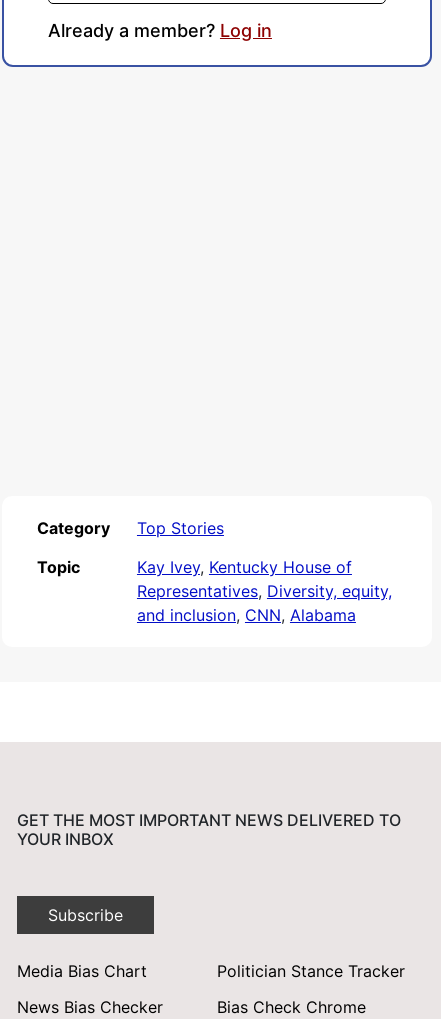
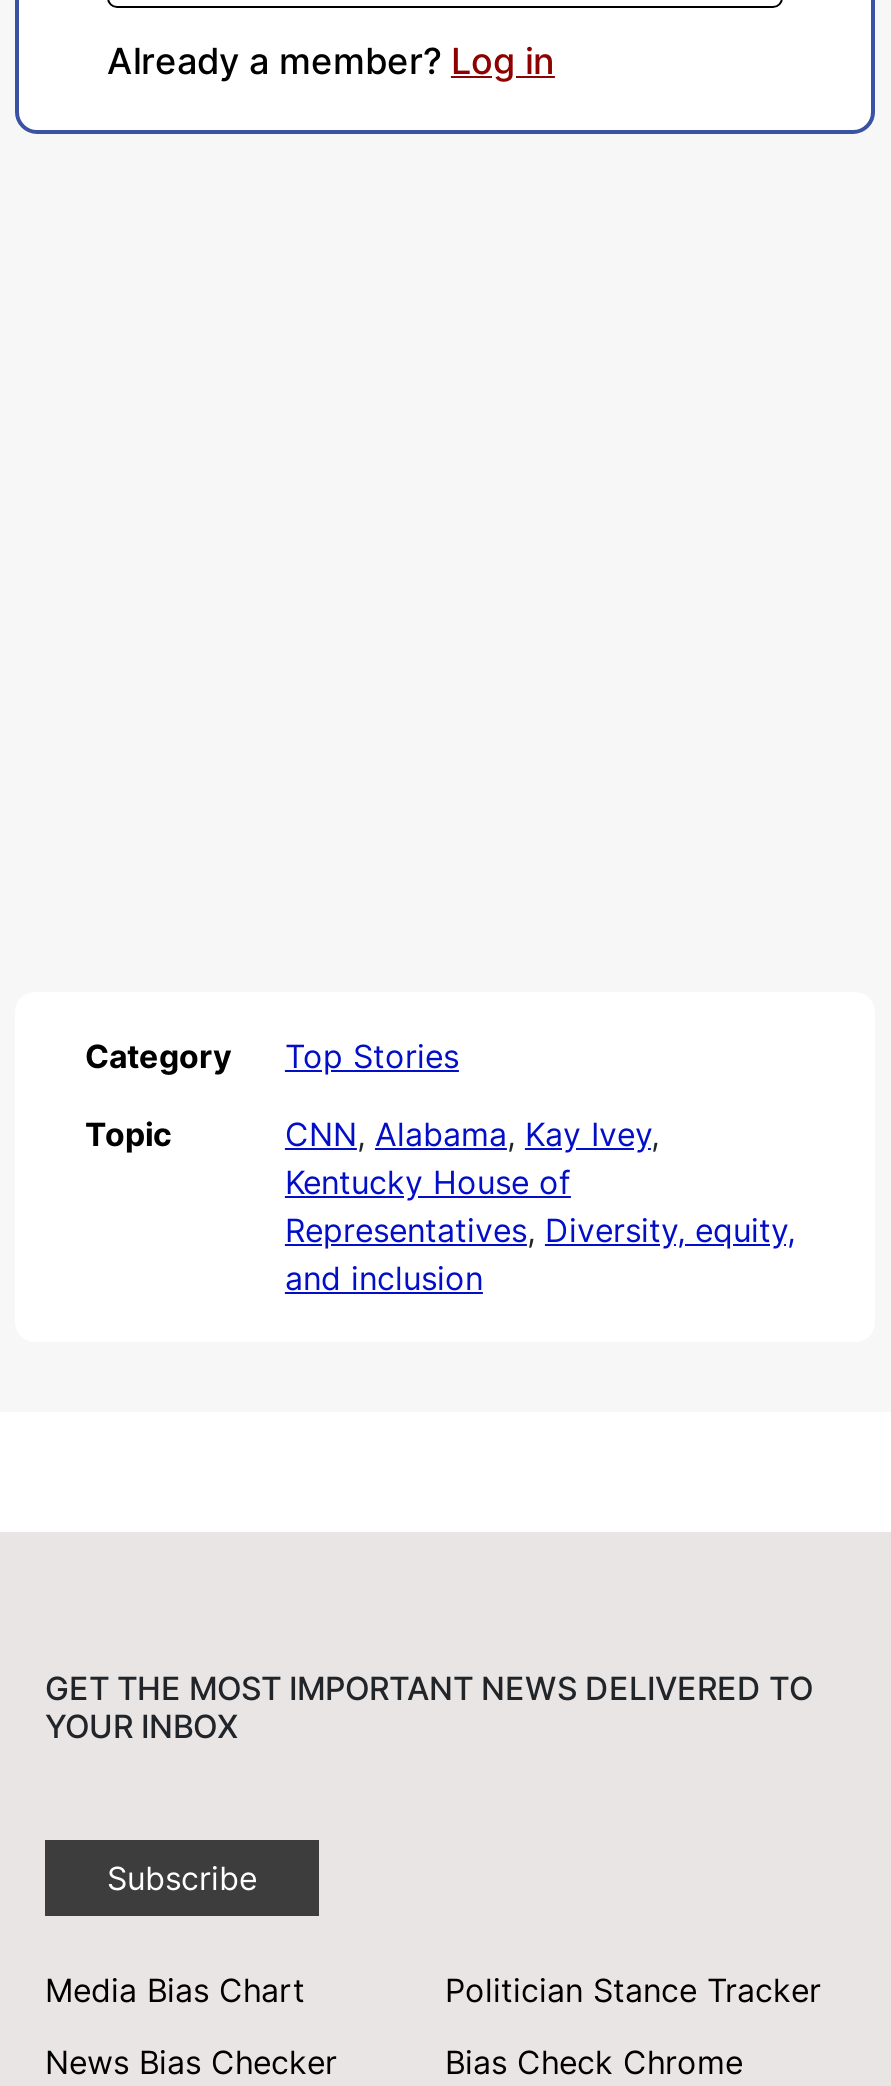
[137,557,352,577] Kay Ivey, Kentucky House of -> [285,1114,659,1202] CNN, Alabama, Kay Ivey, | Kentucky House of
[137,605,356,625] and inclusion, CNN, Alabama -> [285,1258,483,1298] and inclusion

